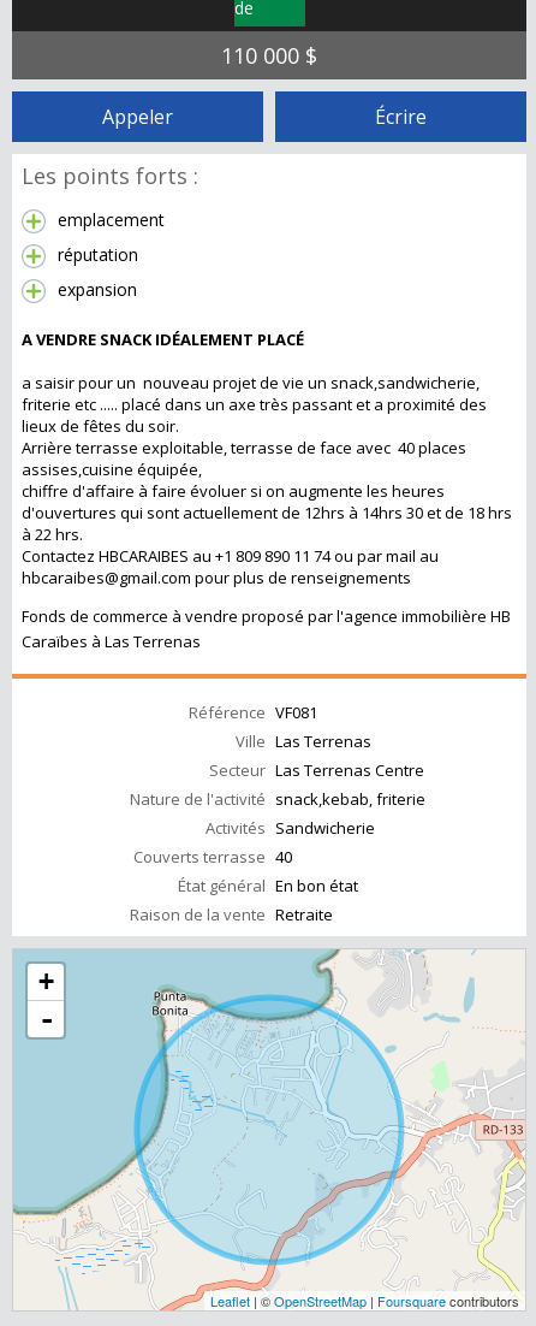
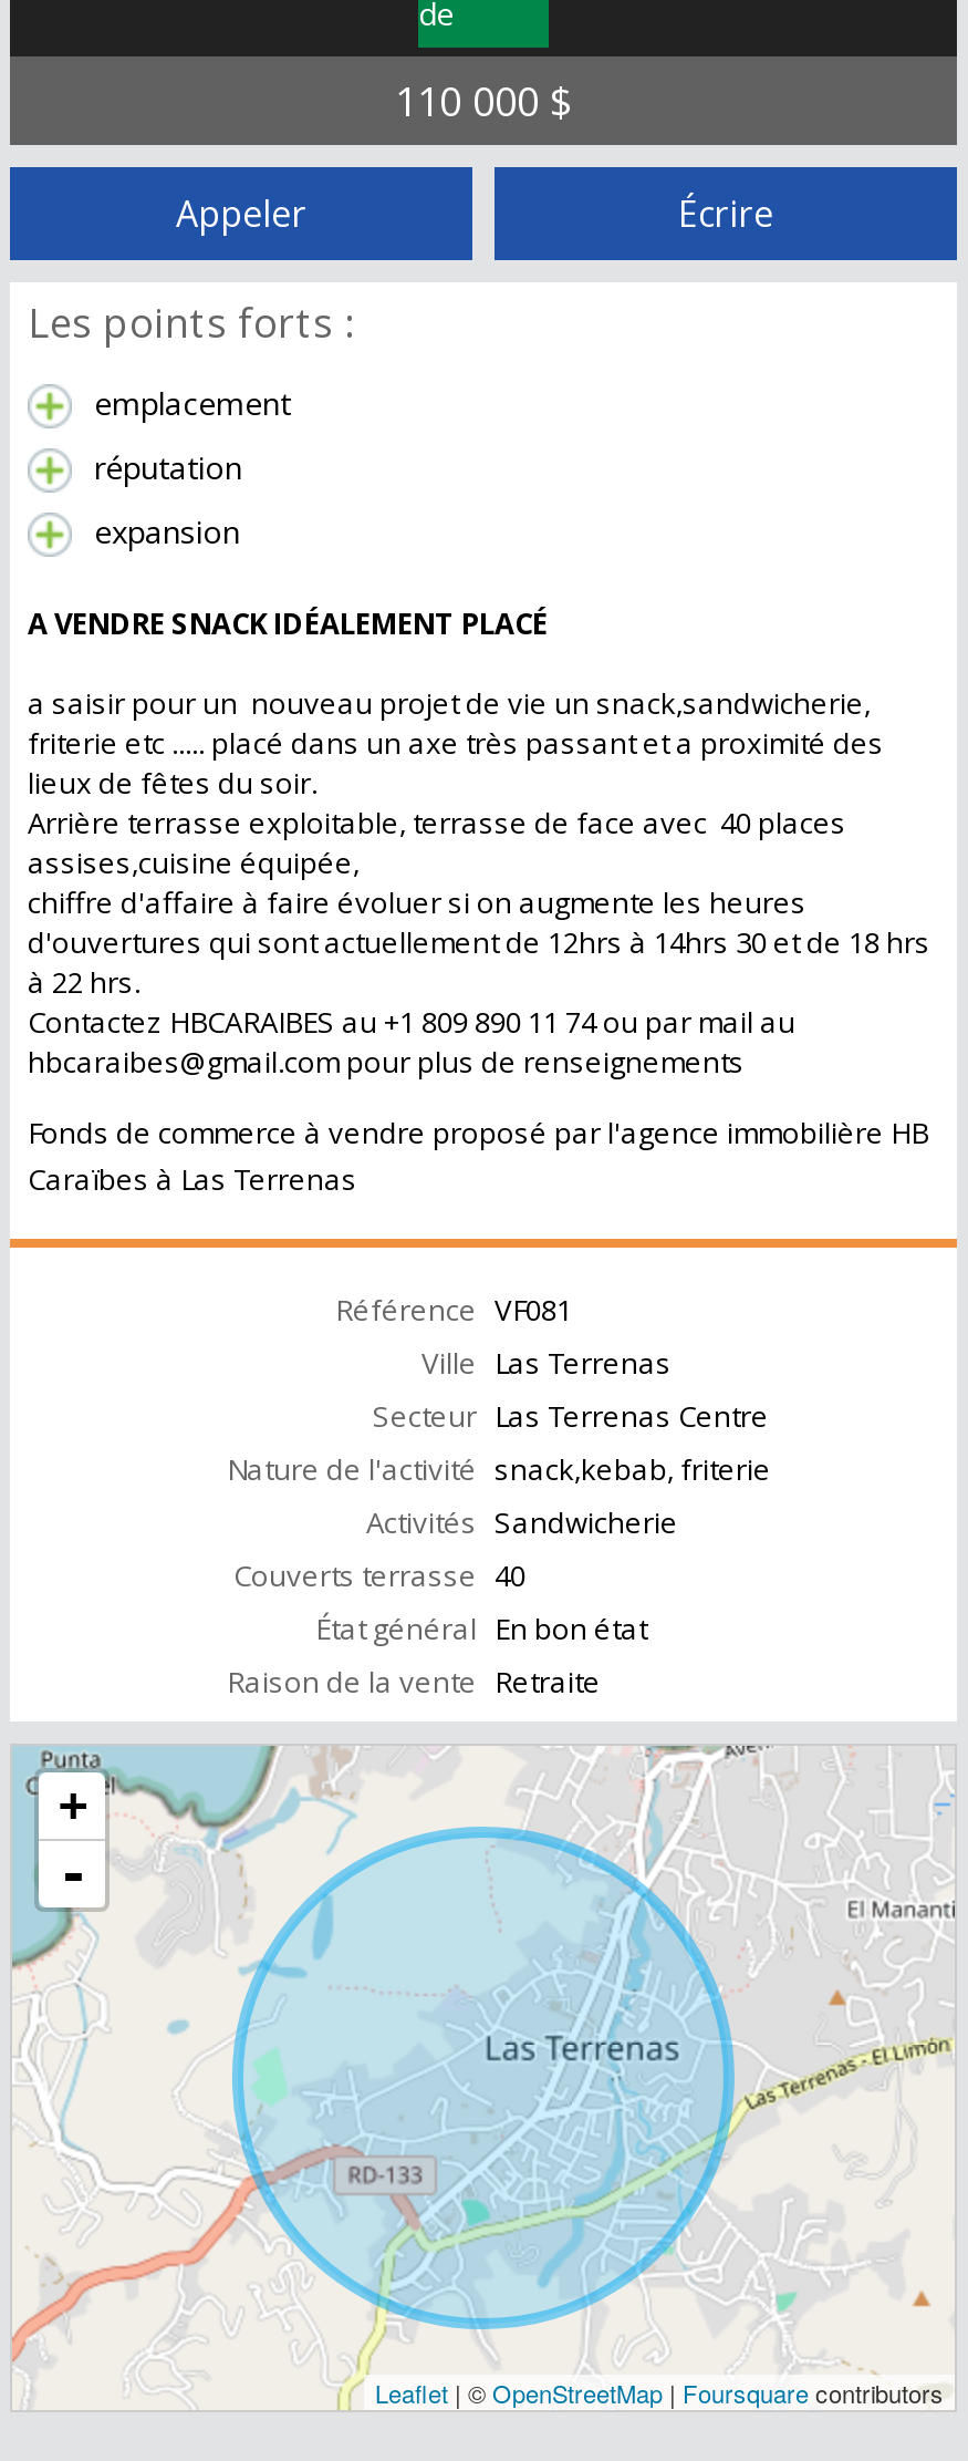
[12,948,525,1312] [image] -> [10,1744,957,2410] [image]

